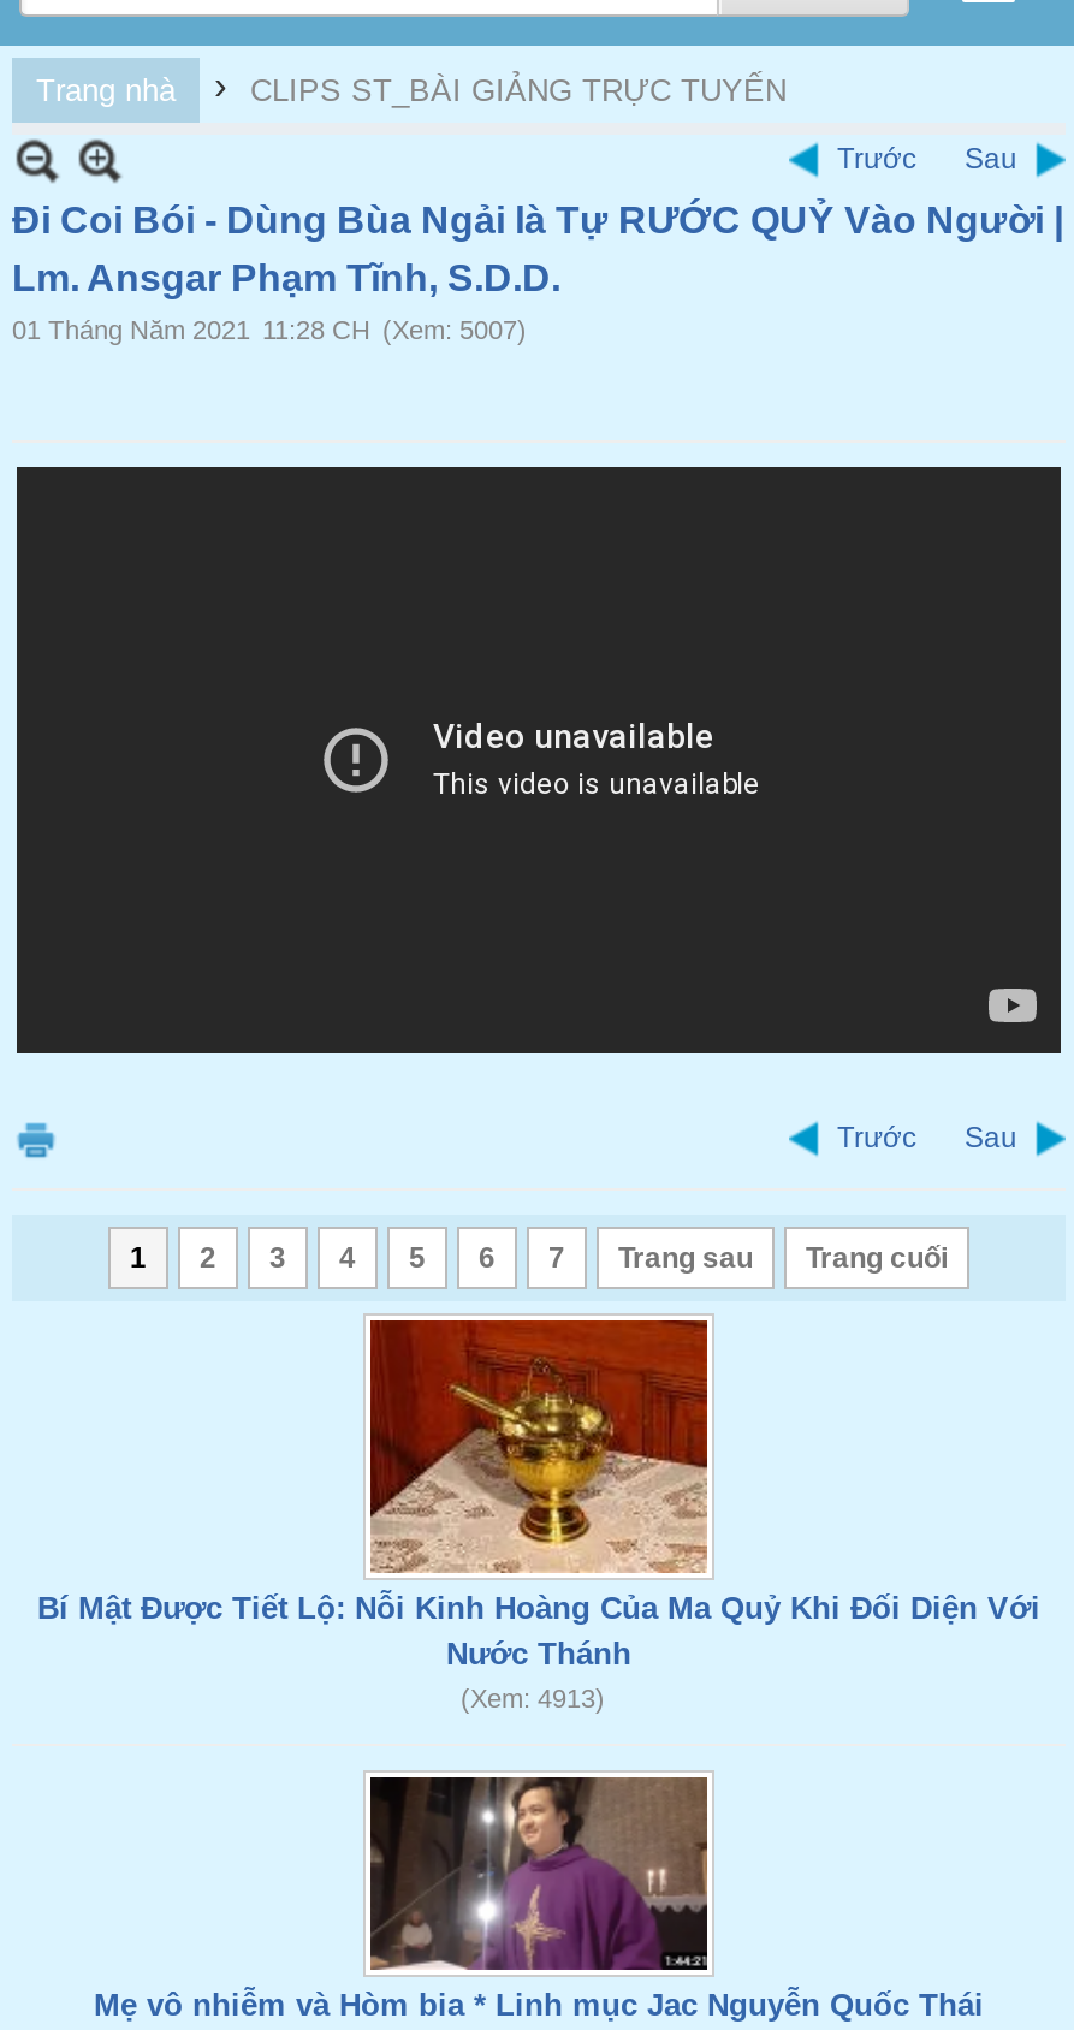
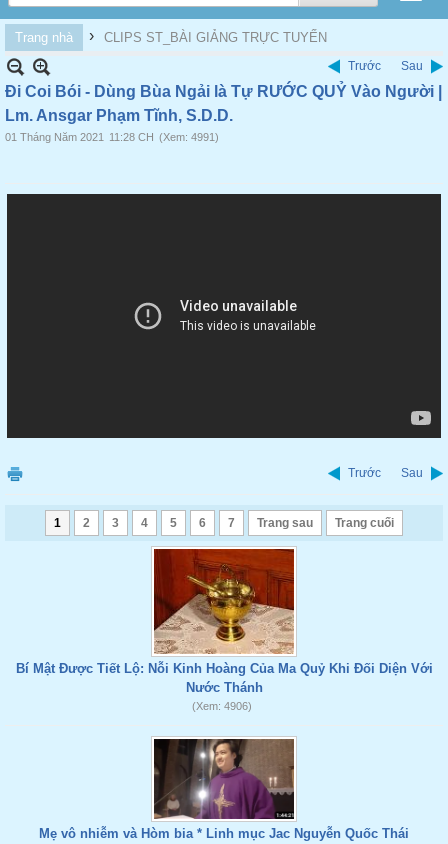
[12,315,527,344] 01 Tháng Năm 2021 11:28 CH (Xem: 5007) -> [5,131,219,143] 01 Tháng Năm 2021 11:28 CH (Xem: 4991)
[461,1683,605,1712] (Xem: 4913) -> [191,700,251,712] (Xem: 4906)

